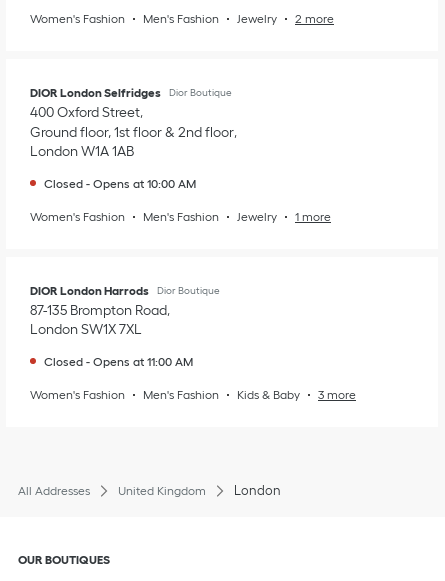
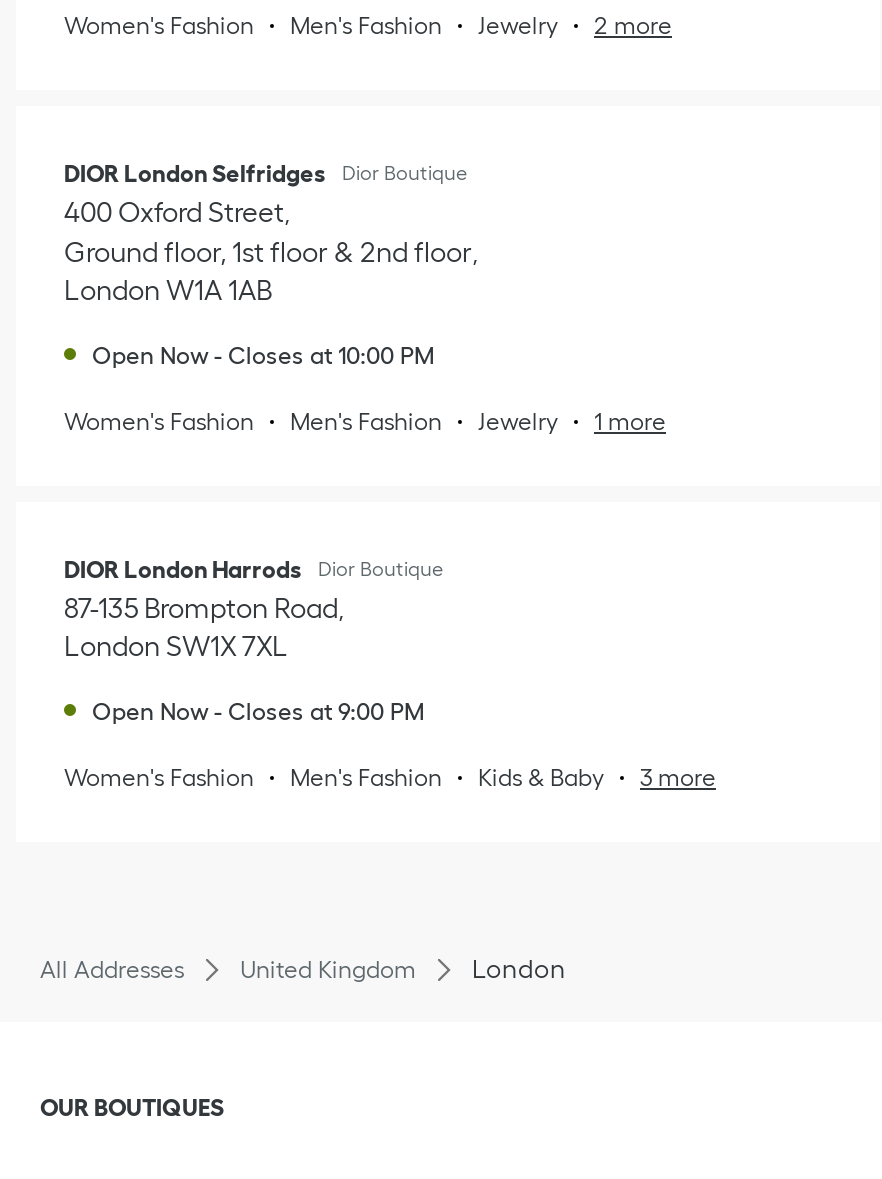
[44,177,196,190] Closed - Opens at 10:00 AM -> [92,342,434,368] Open Now - Closes at 10:00 PM
[44,355,193,368] Closed - Opens at 11:00 AM -> [92,698,424,724] Open Now - Closes at 9:00 PM

